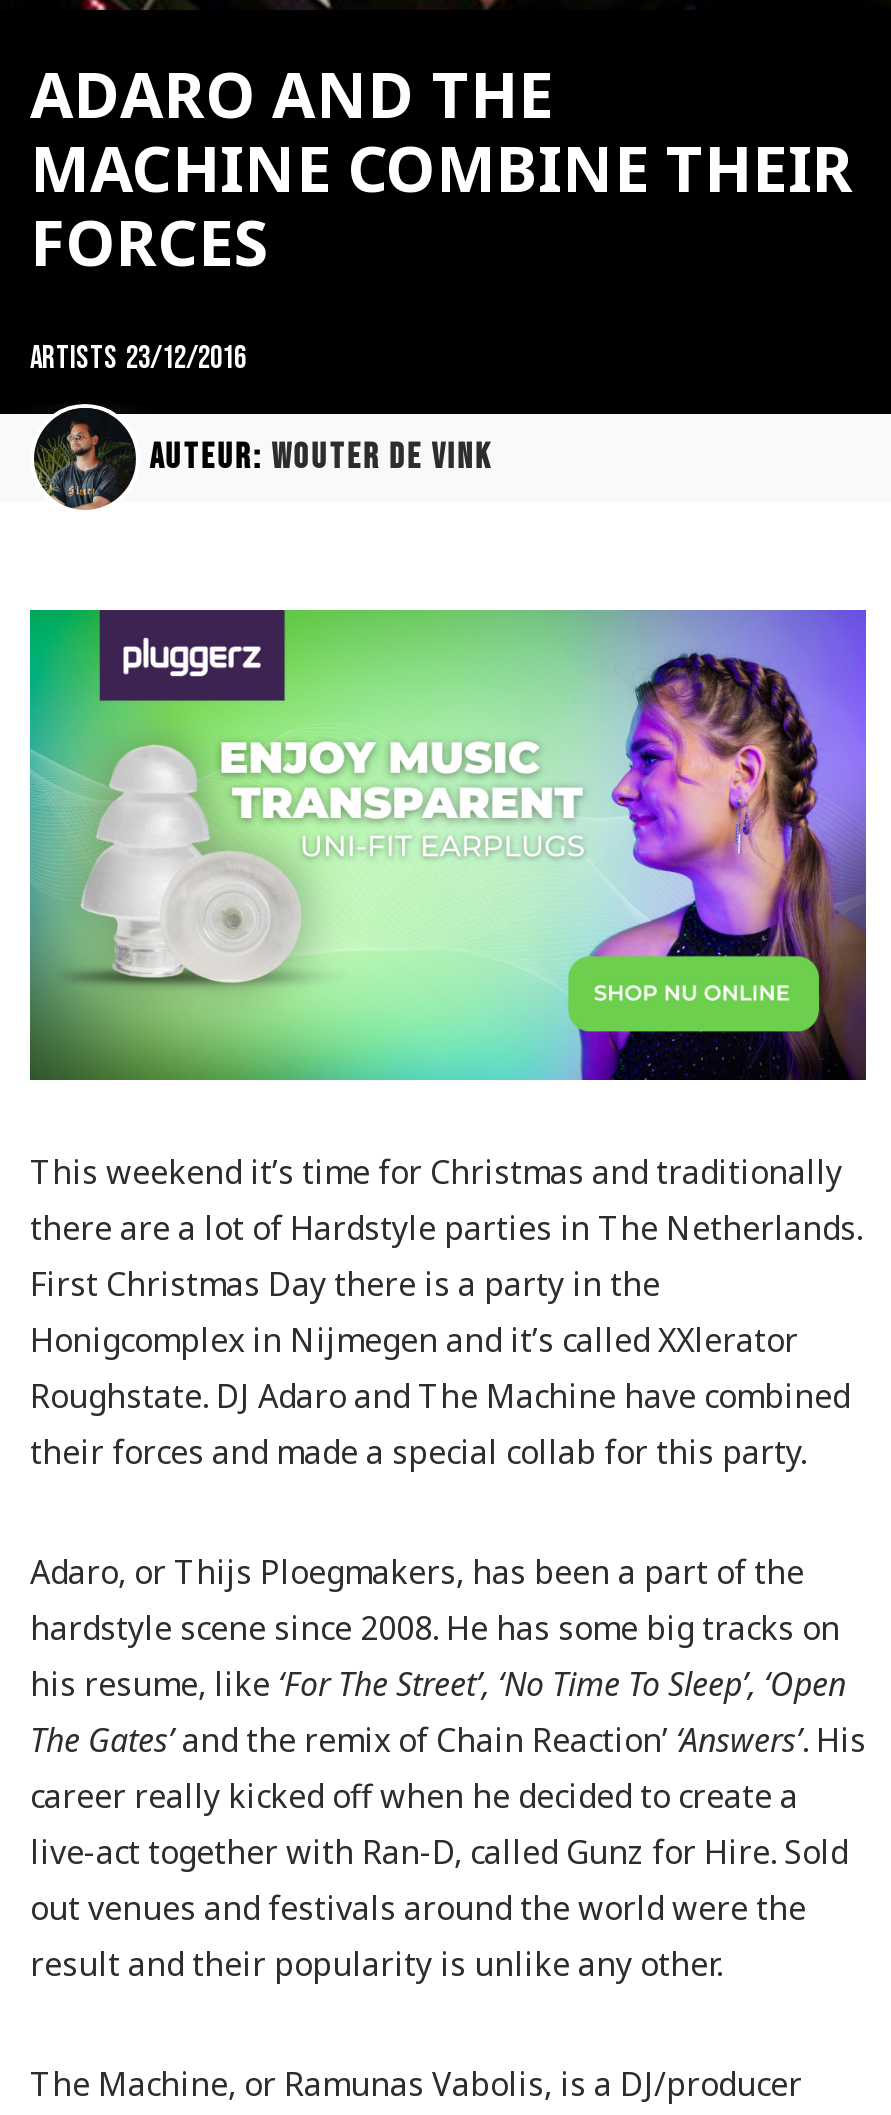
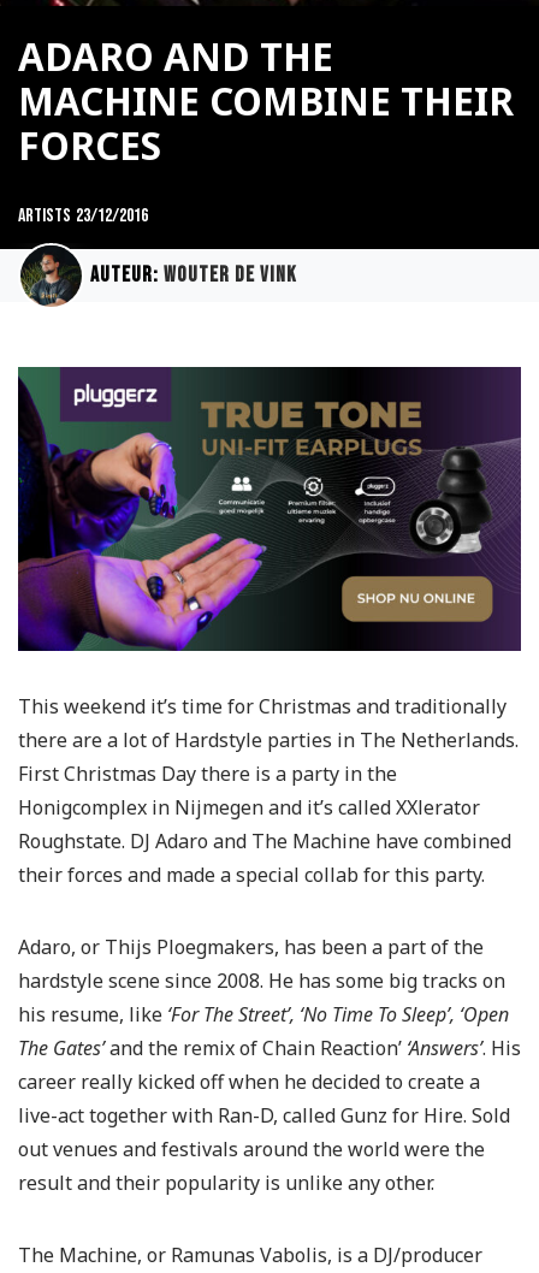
[28,608,868,1082] [image] -> [17,366,522,652] [image]

